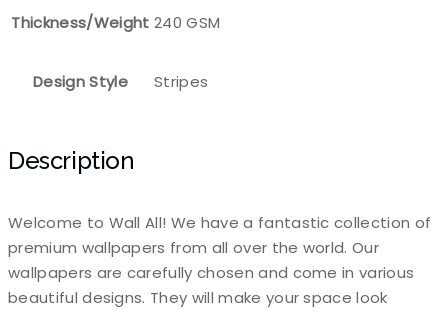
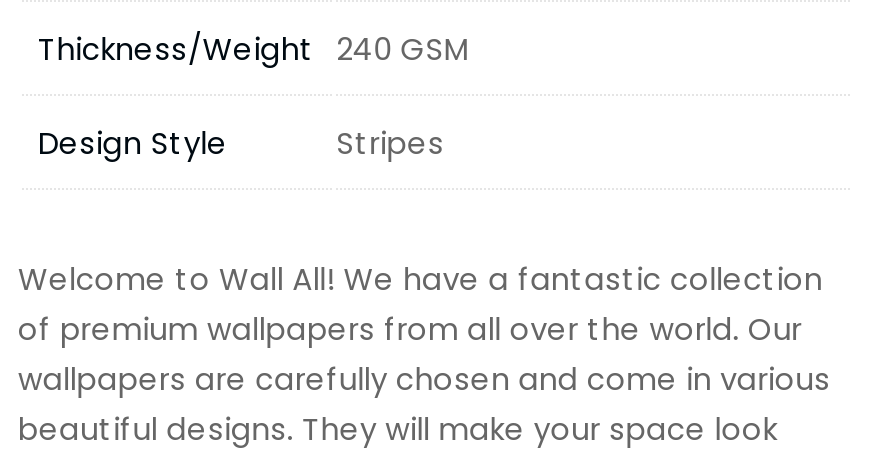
[8,146,431,258] Description | Welcome to Wall All! We have a fantastic collection of | premium wallpapers from all over the world. Our -> [18,258,823,350] Welcome to Wall All! We have a fantastic collection | of premium wallpapers from all over the world. Our

